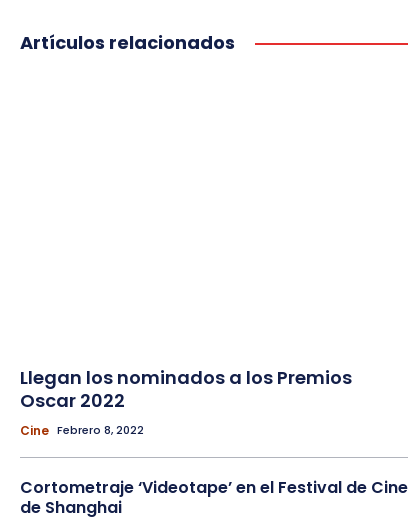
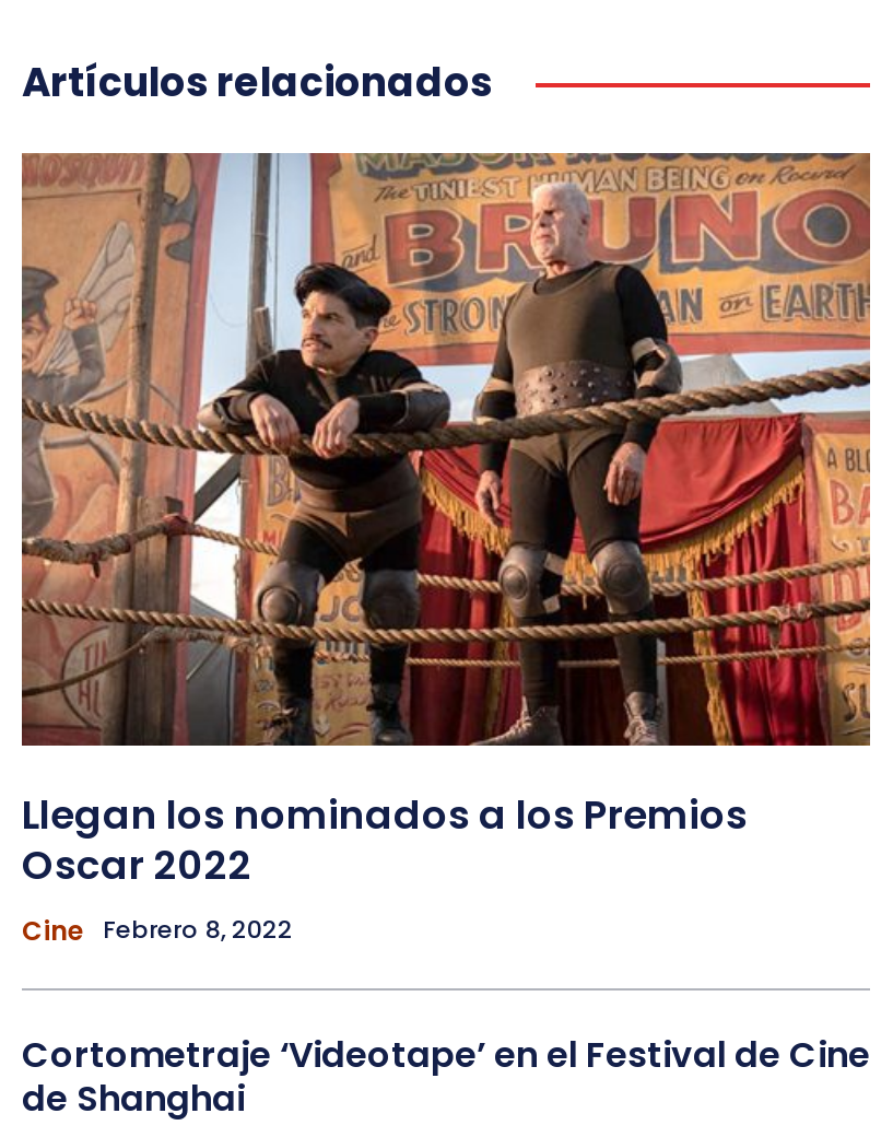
none -> [20,151,872,748] [image]

